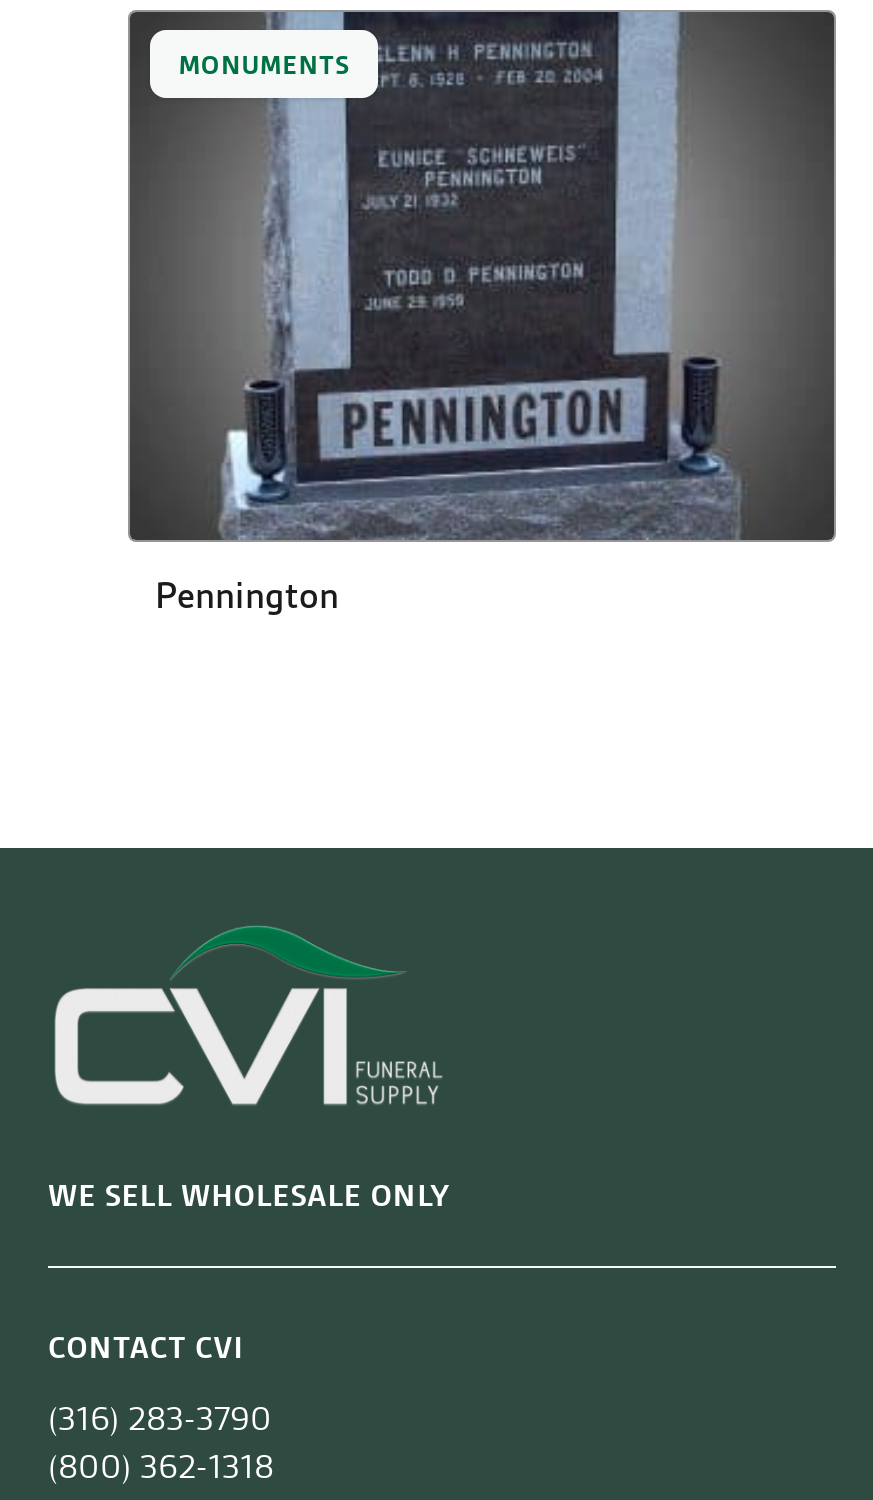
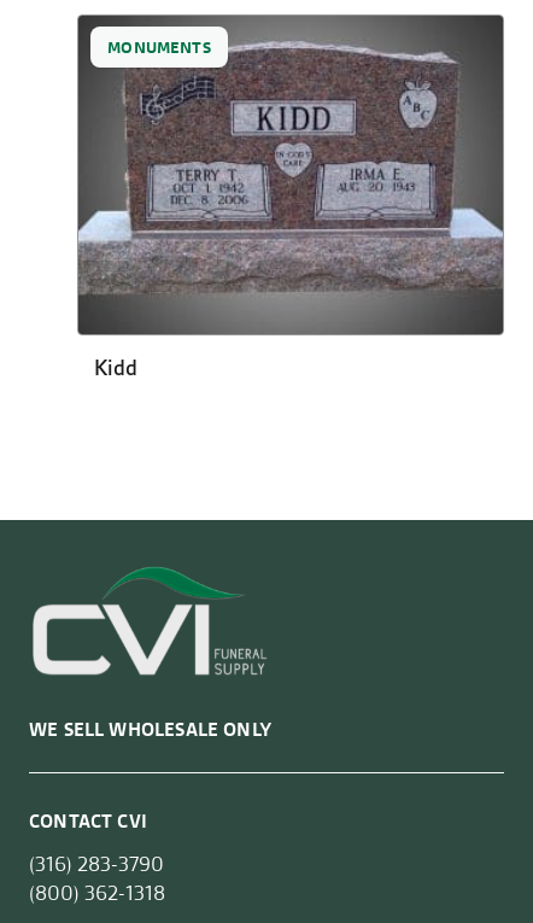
[128,10,836,620] [image] | Pennington -> [77,14,504,382] [image] | Kidd

